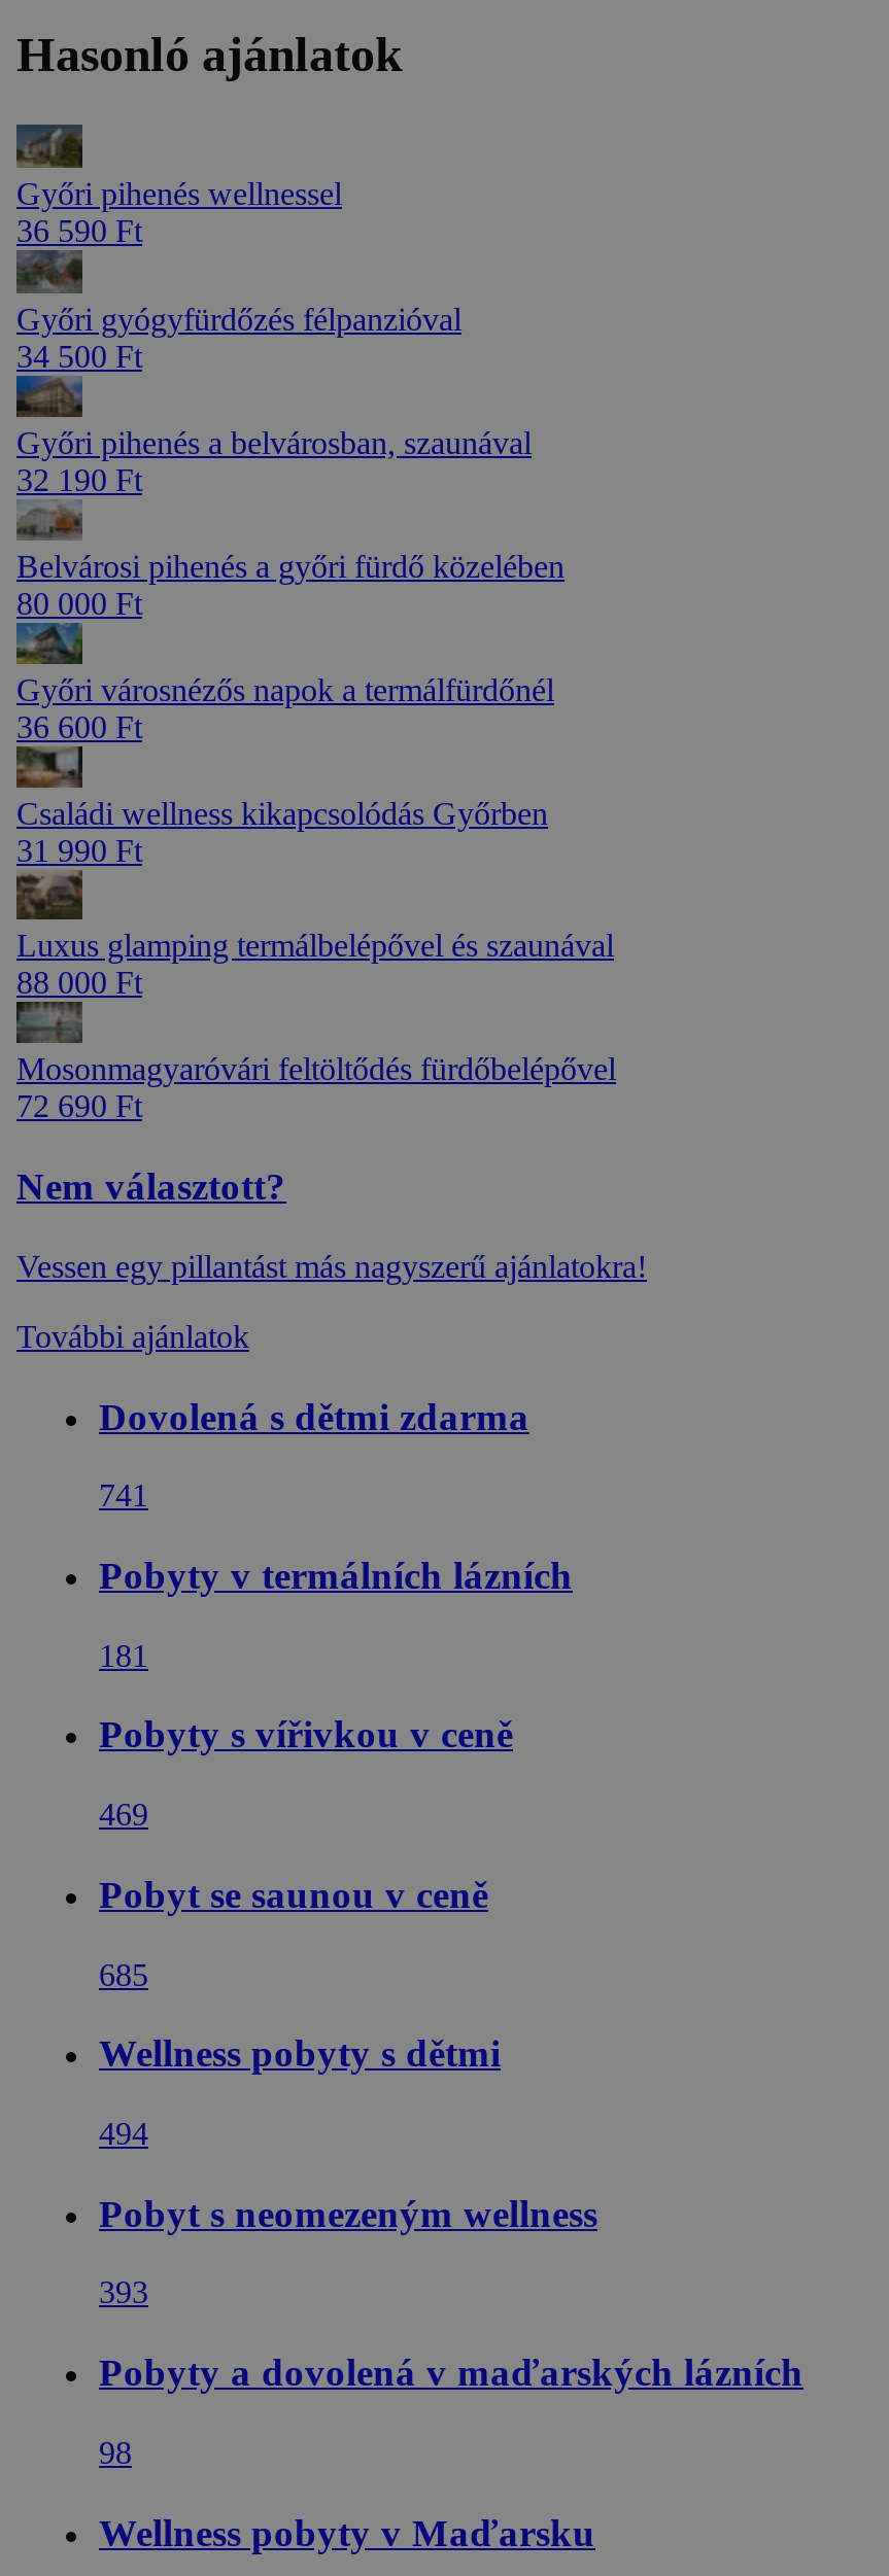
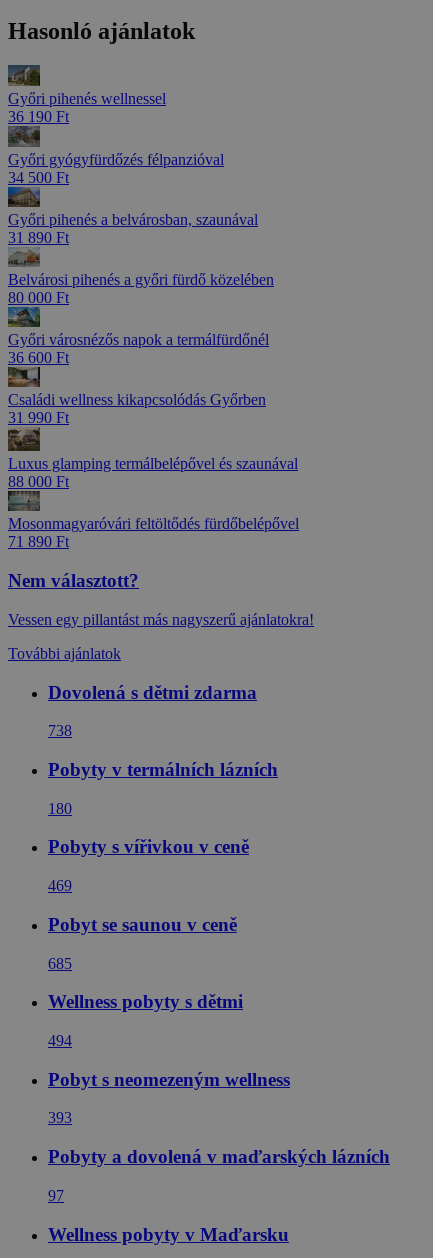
[16,214,142,249] 36 590 Ft -> [8,108,69,125] 36 190 Ft
[16,463,142,498] 32 190 Ft -> [8,229,69,246] 31 890 Ft
[16,1089,142,1124] 72 690 Ft -> [8,533,69,550] 71 890 Ft
[99,1478,148,1513] 741 -> [48,722,72,739] 738
[99,1637,148,1672] 181 -> [48,800,72,817] 180
[99,2435,132,2470] 98 -> [48,1187,64,1204] 97

